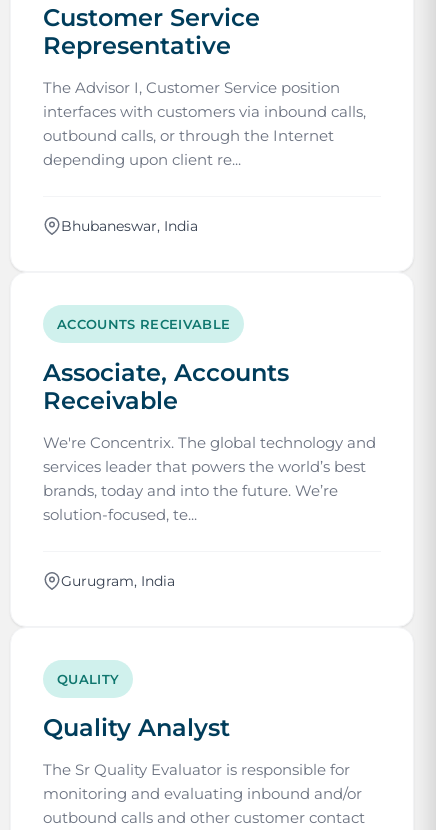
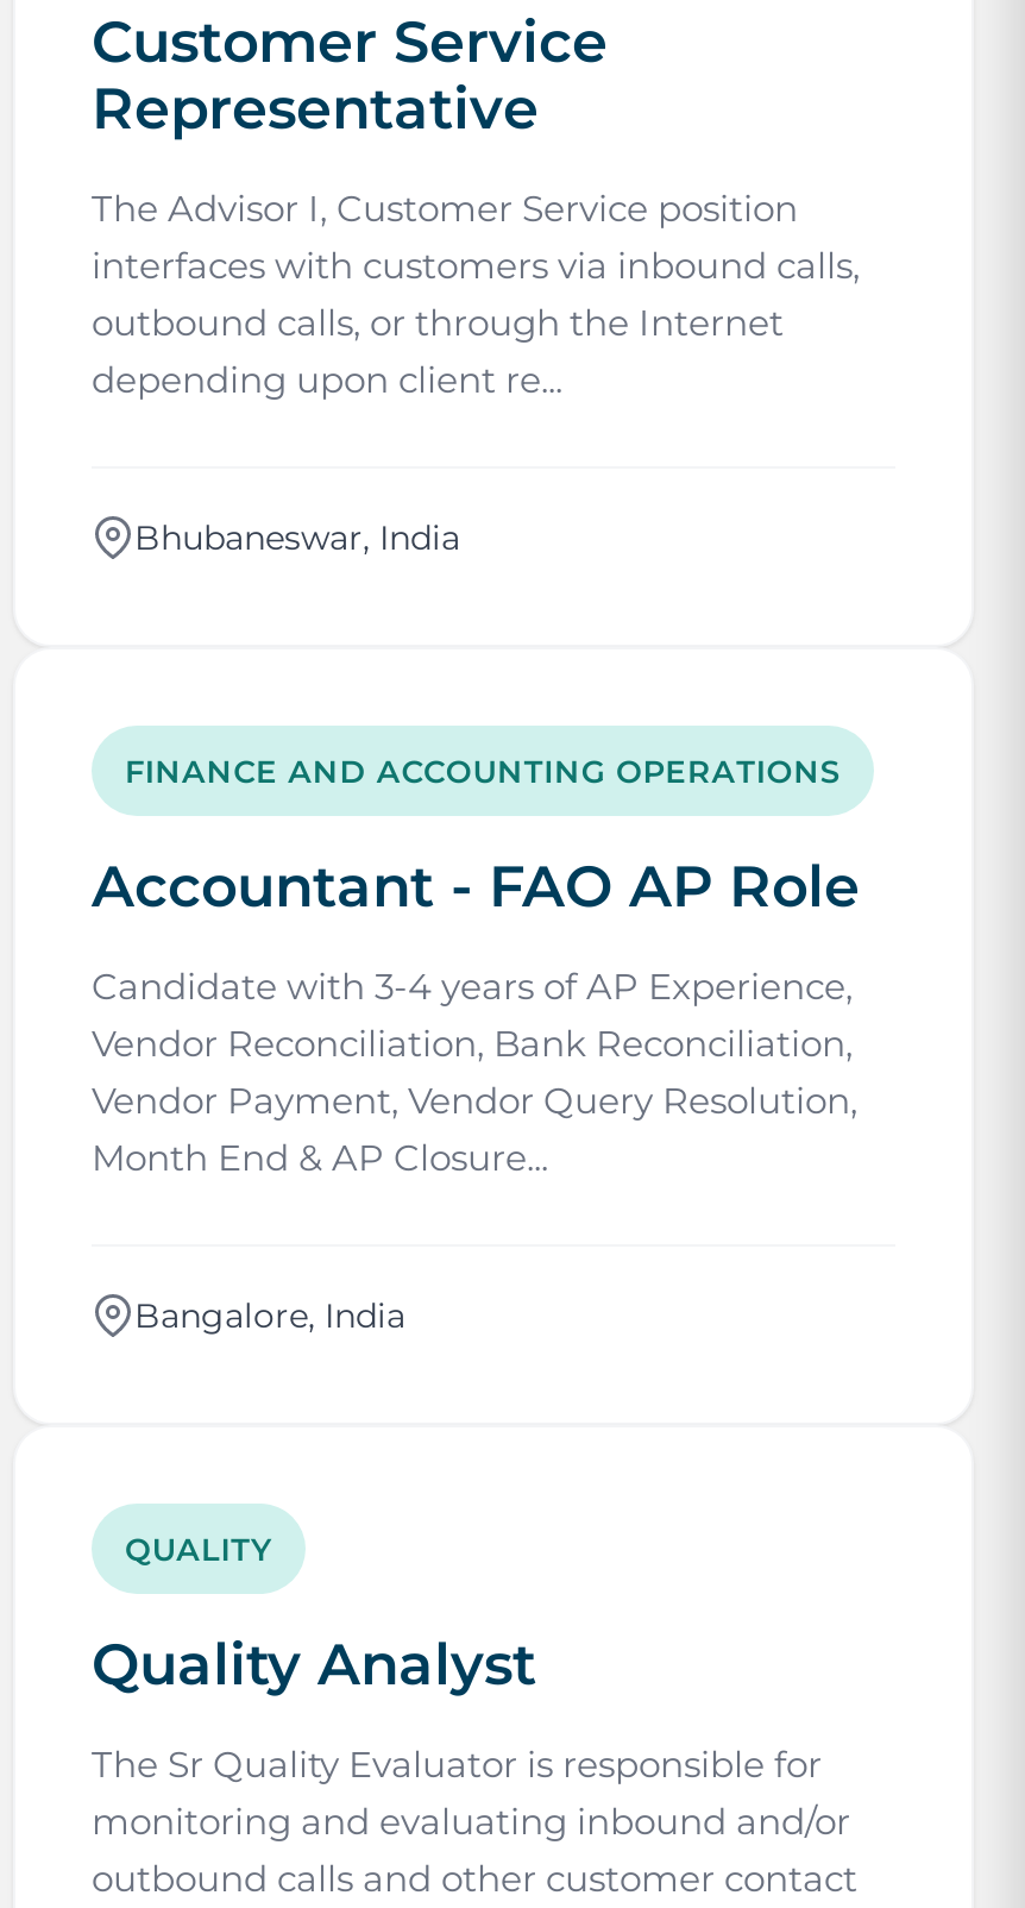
[57,316,230,332] ACCOUNTS RECEIVABLE -> [125,752,840,790] FINANCE AND ACCOUNTING OPERATIONS
[43,358,289,415] Associate, Accounts | Receivable -> [92,852,860,921] Accountant - FAO AP Role
[43,433,376,524] We're Concentrix. The global technology and | services leader that powers the world’s best | brands, today and into the future. We’re | solution-focused, te... -> [92,964,857,1180] Candidate with 3-4 years of AP Experience, | Vendor Reconciliation, Bank Reconciliation, | Vendor Payment, Vendor Query Resolution, | Month End & AP Closure...
[61,572,175,590] Gurugram, India -> [134,1294,405,1337] Bangalore, India

